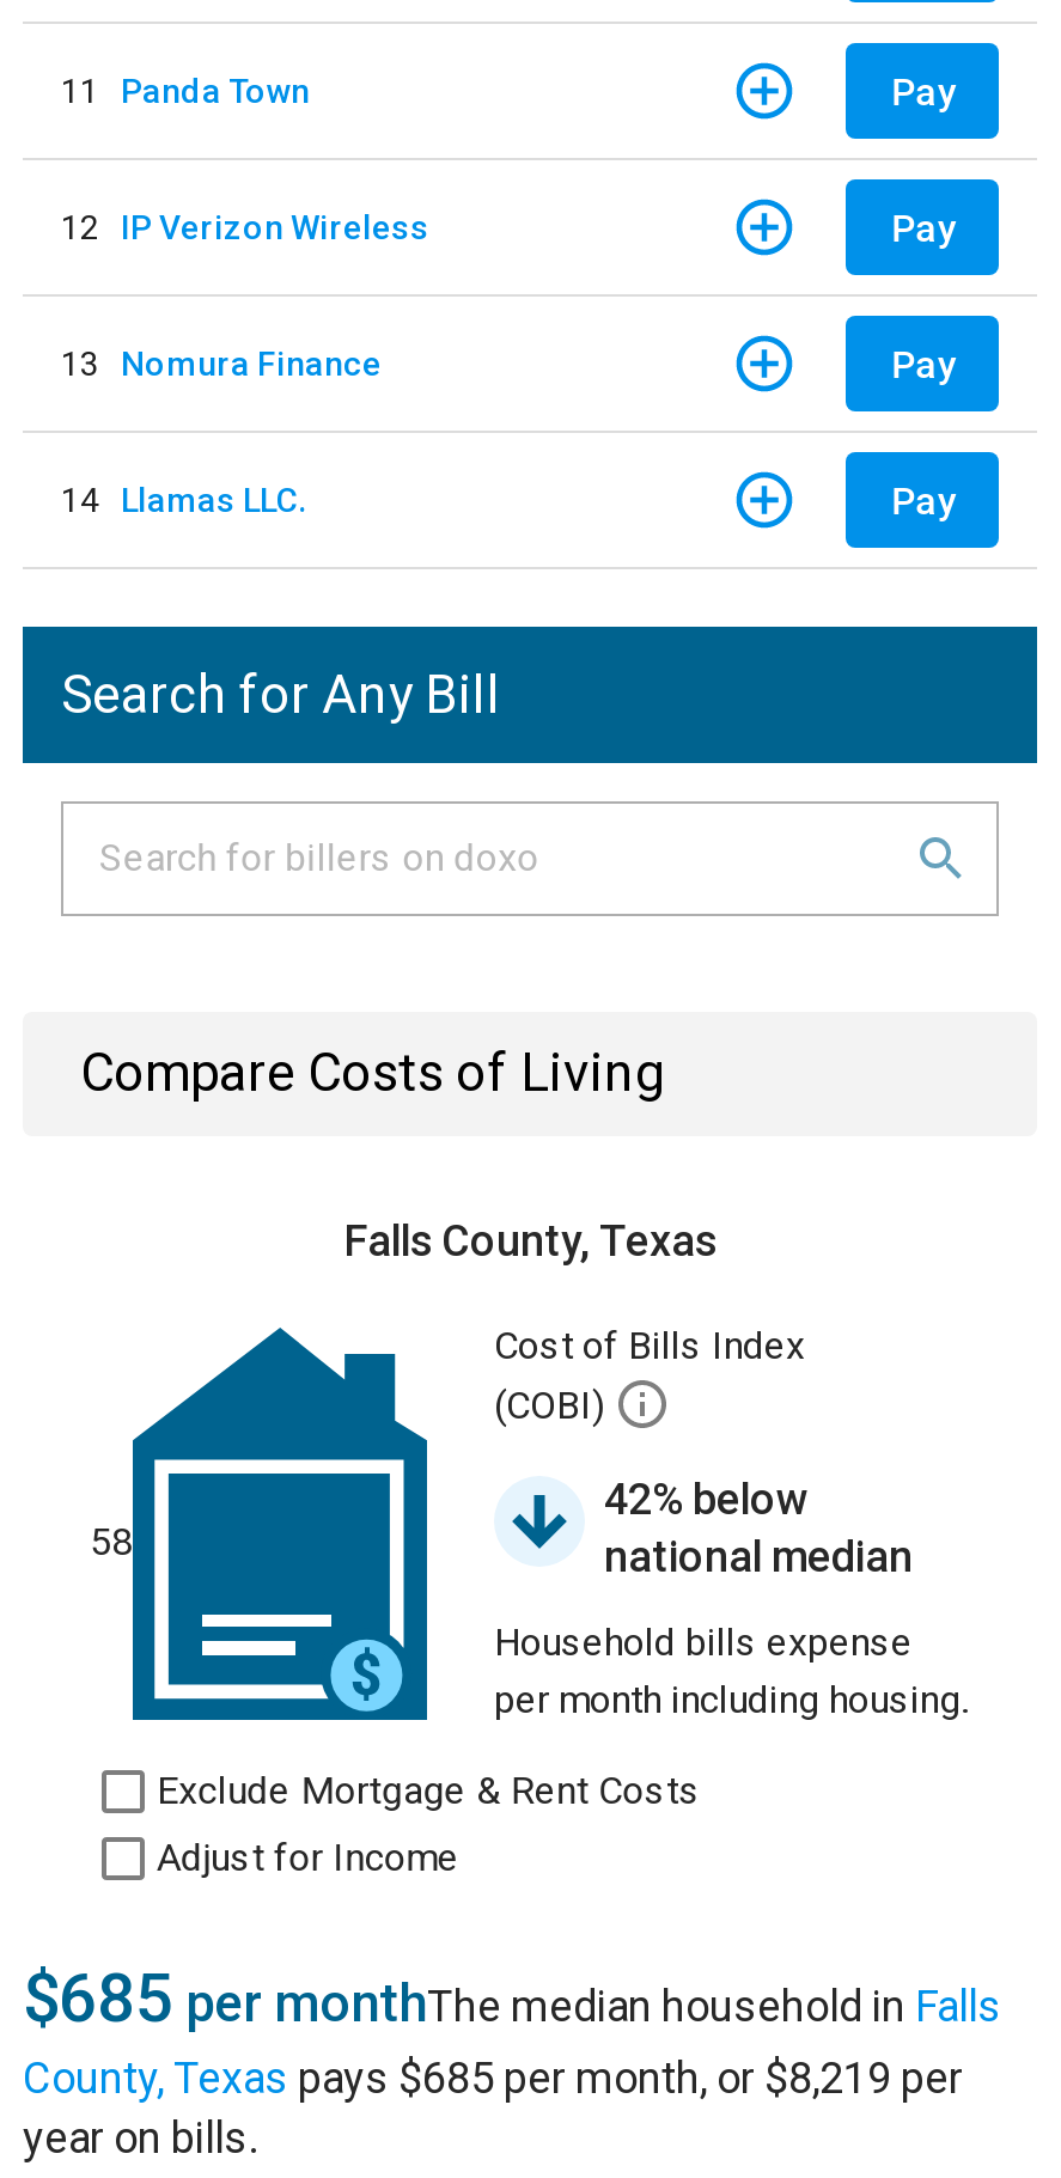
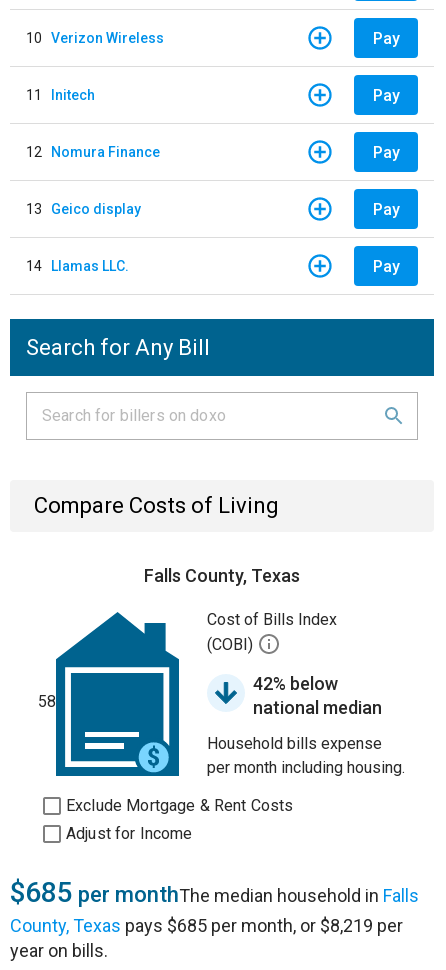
[61,71,310,109] 11 Panda Town -> [26,29,164,45] 10 Verizon Wireless
[61,207,429,245] 12 IP Verizon Wireless -> [26,86,95,102] 11 Initech
[61,343,382,382] 13 Nomura Finance -> [26,142,400,216] 12 Nomura Finance | Pay | 13 Geico display

